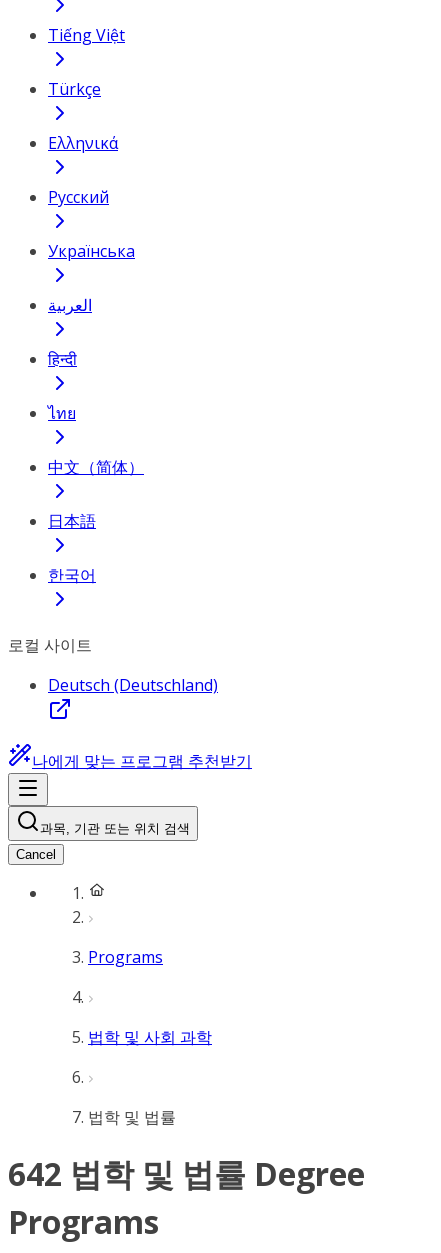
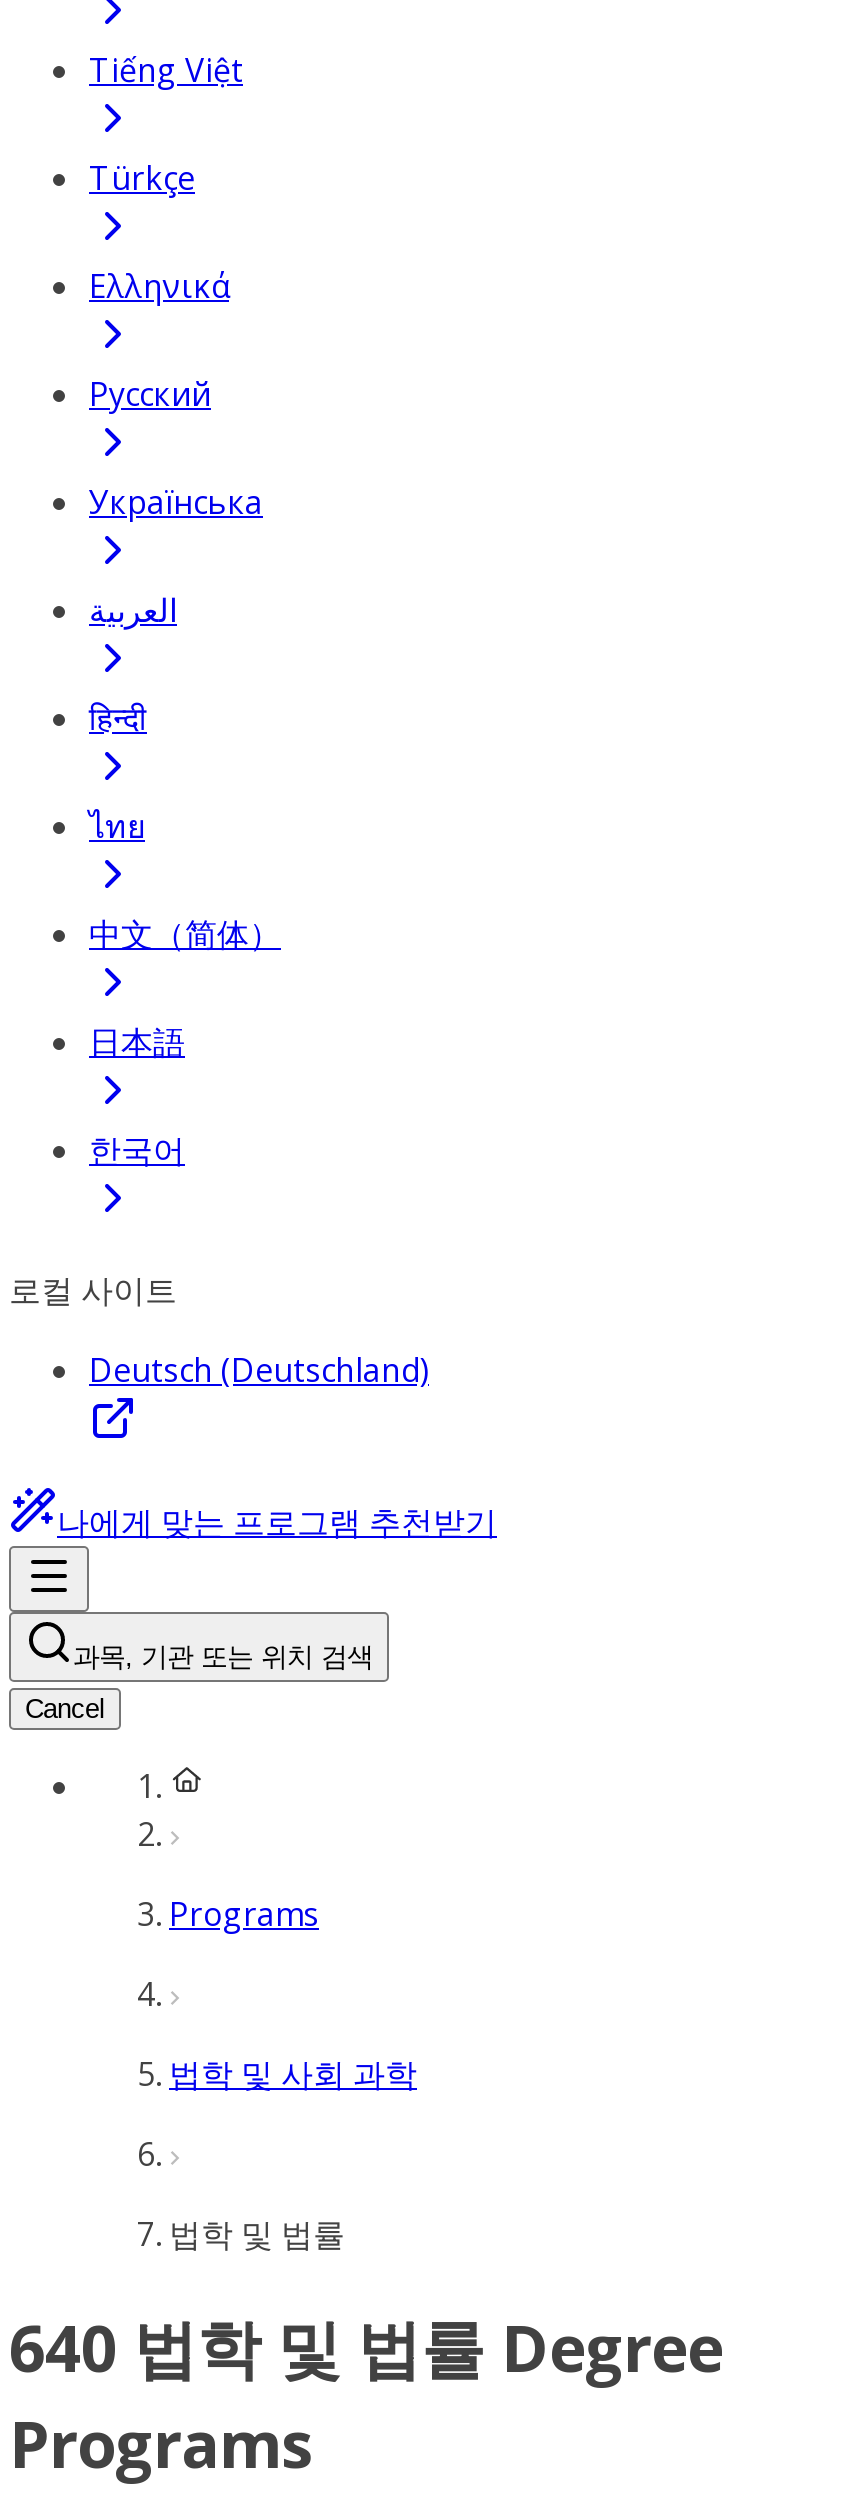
[8,1152,365,1195] 642 법학 및 법률 Degree -> [9,2305,723,2391] 640 법학 및 법률 Degree

